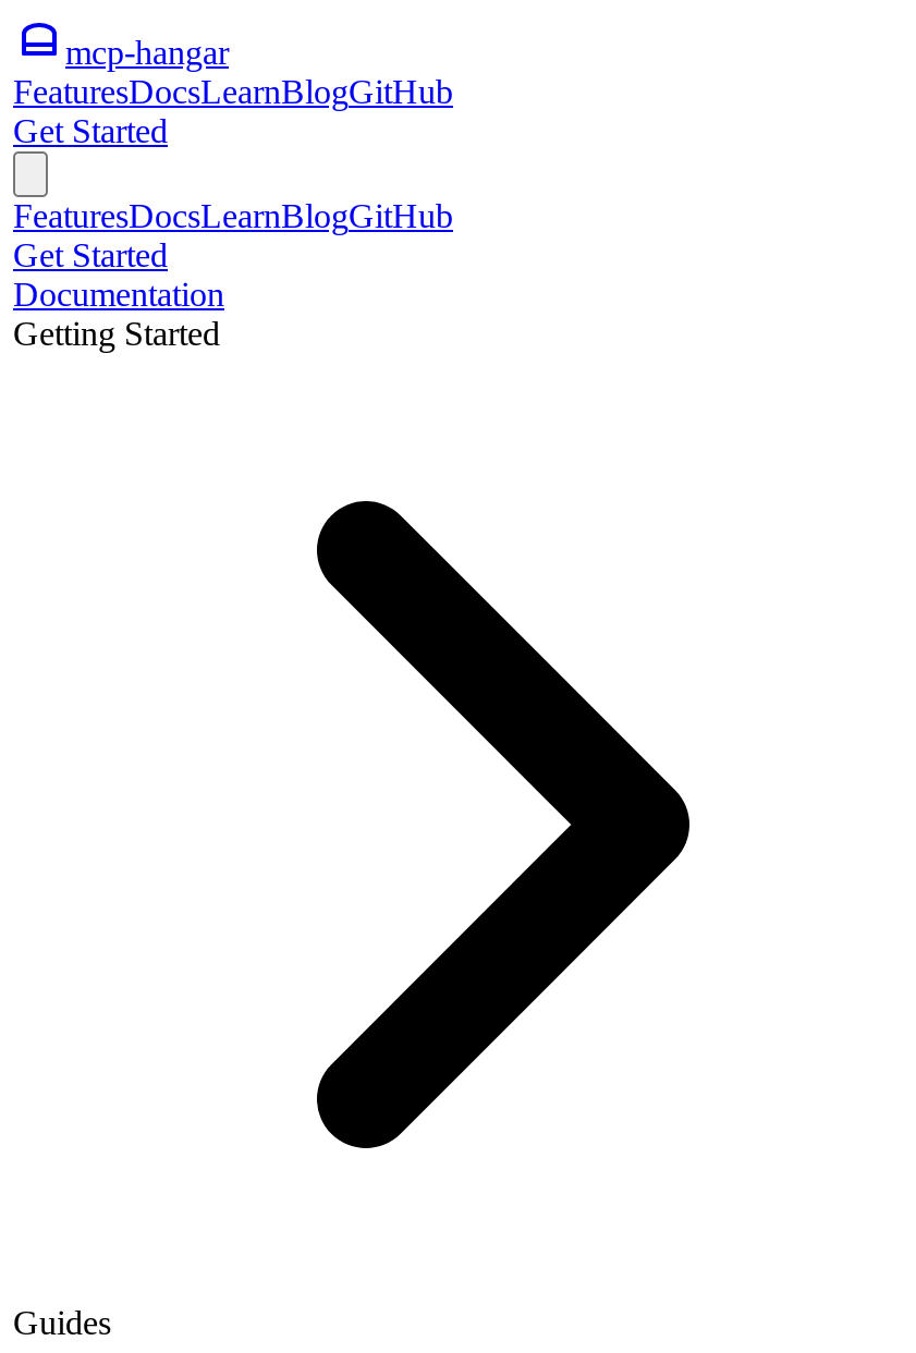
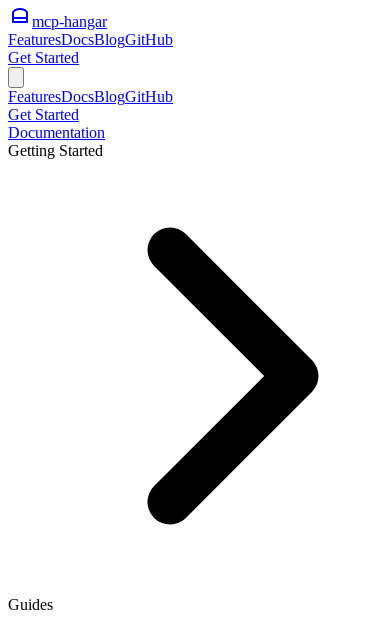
[13,73,453,110] FeaturesDocsLearnBlogGitHub -> [8,31,173,48] FeaturesDocsBlogGitHub
[13,197,453,234] FeaturesDocsLearnBlogGitHub -> [8,88,173,105] FeaturesDocsBlogGitHub

